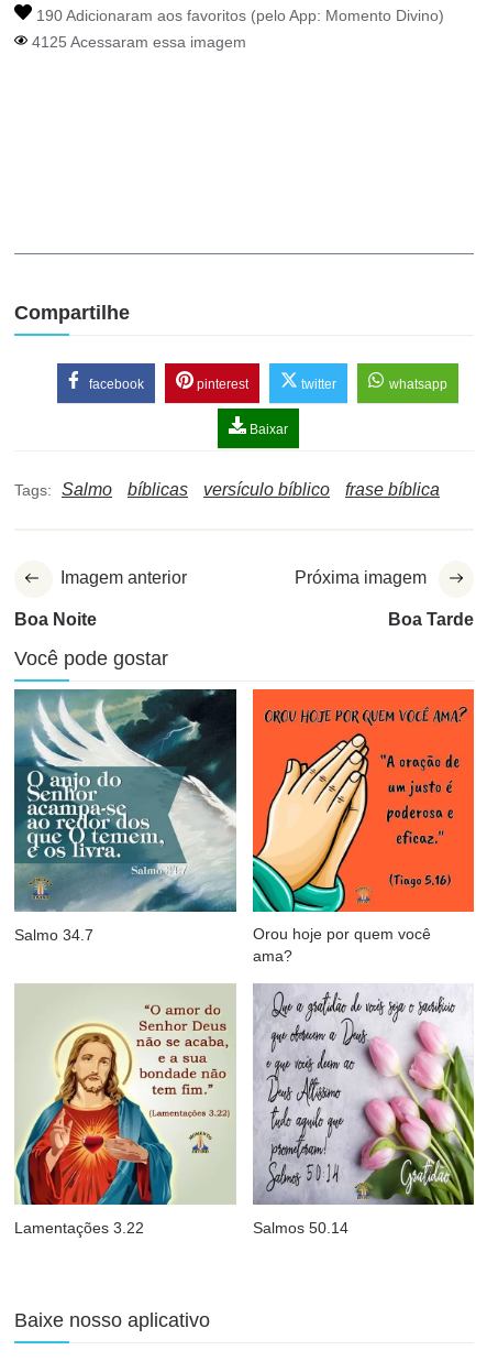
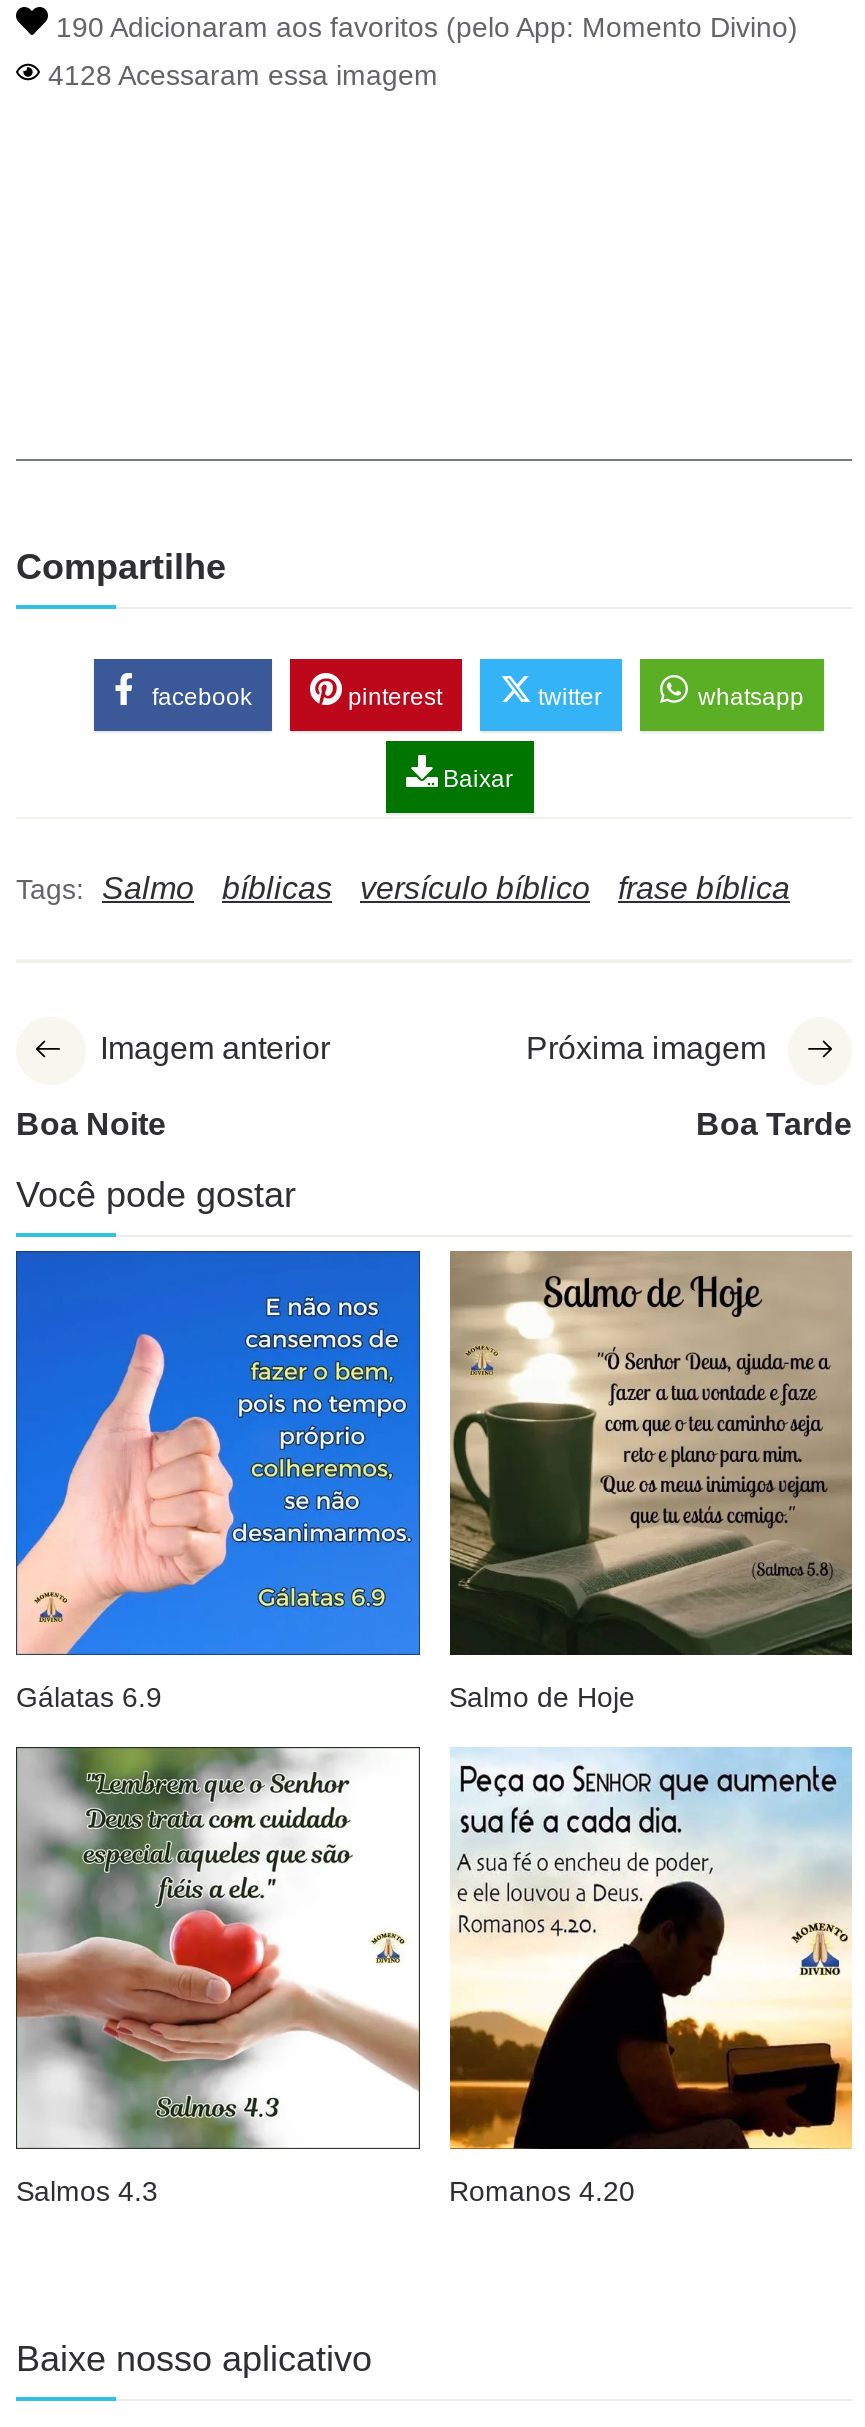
[27,33,246,51] 4125 Acessaram essa imagem -> [40,59,438,91] 4128 Acessaram essa imagem
[14,688,430,964] [image] | Salmo 34.7 | Orou hoje por quem você | ama? -> [16,1249,635,1712] [image] | Gálatas 6.9 | Salmo de Hoje
[252,688,475,913] [image] -> [448,1249,854,1657] [image]
[14,984,348,1237] [image] | Lamentações 3.22 | Salmos 50.14 -> [16,1747,635,2207] [image] | Salmos 4.3 | Romanos 4.20
[253,983,475,1206] [image] -> [448,1747,854,2151] [image]

